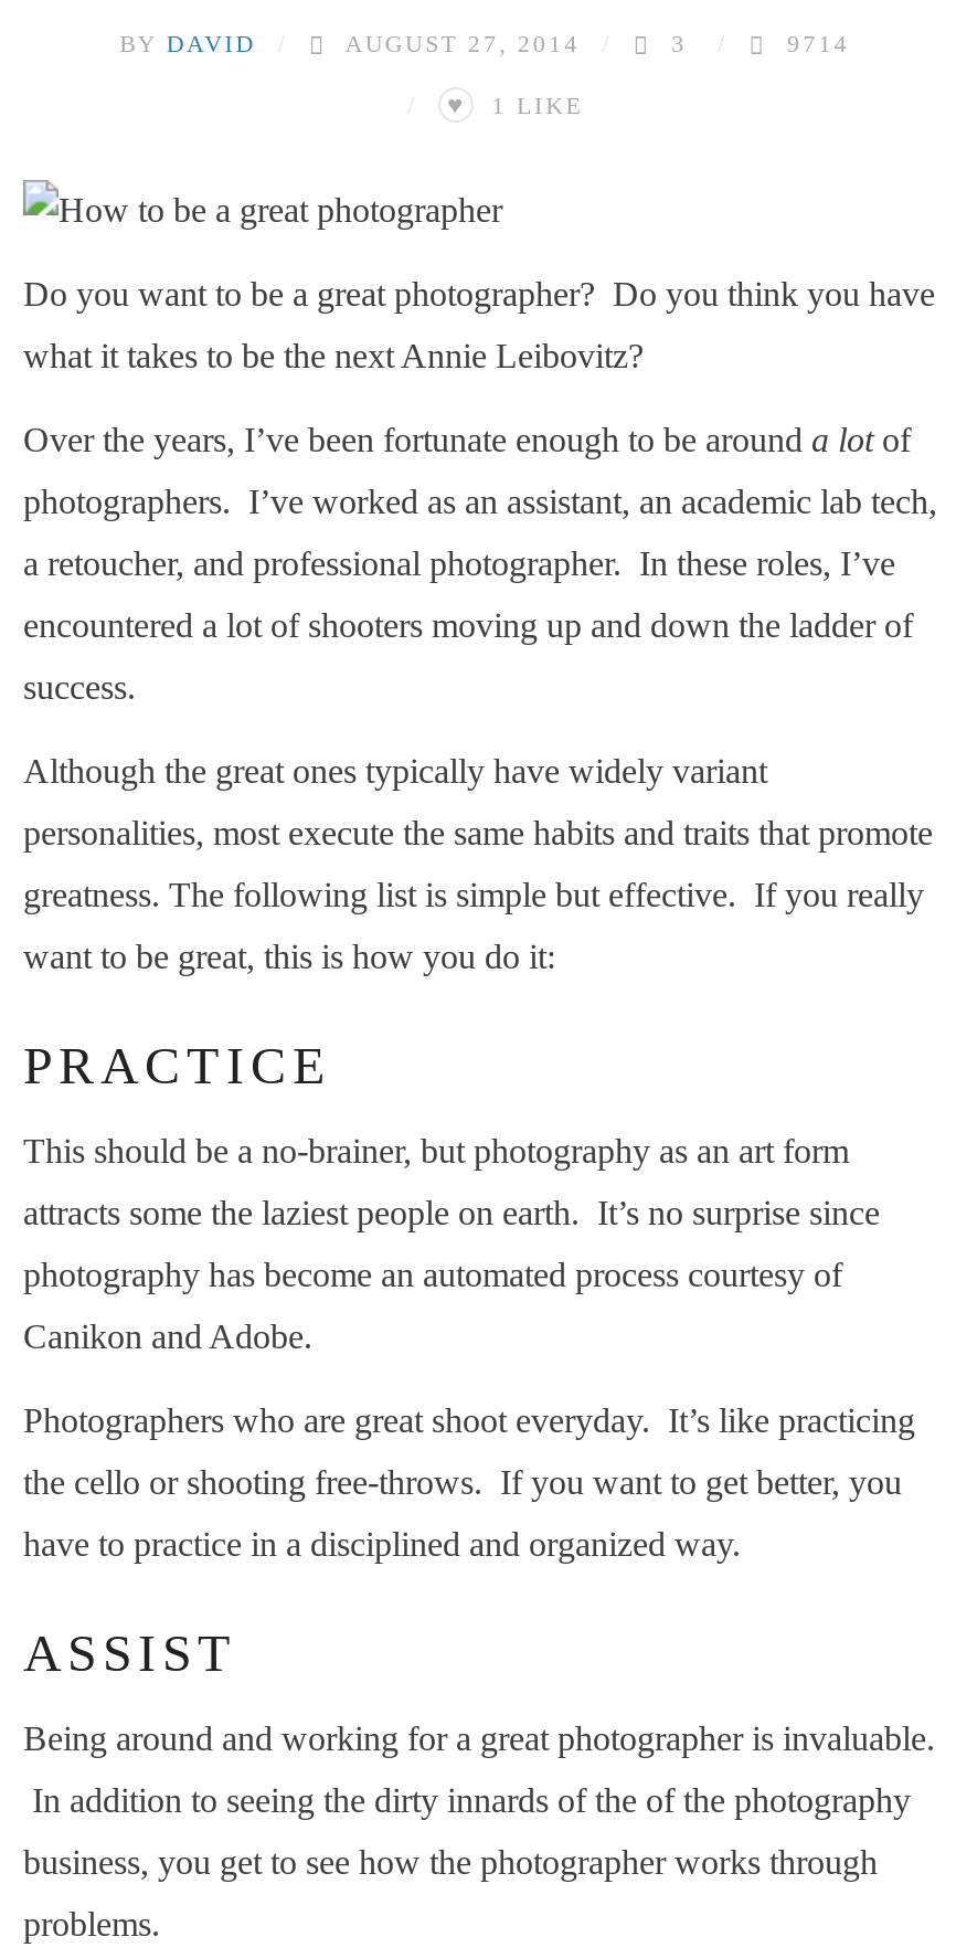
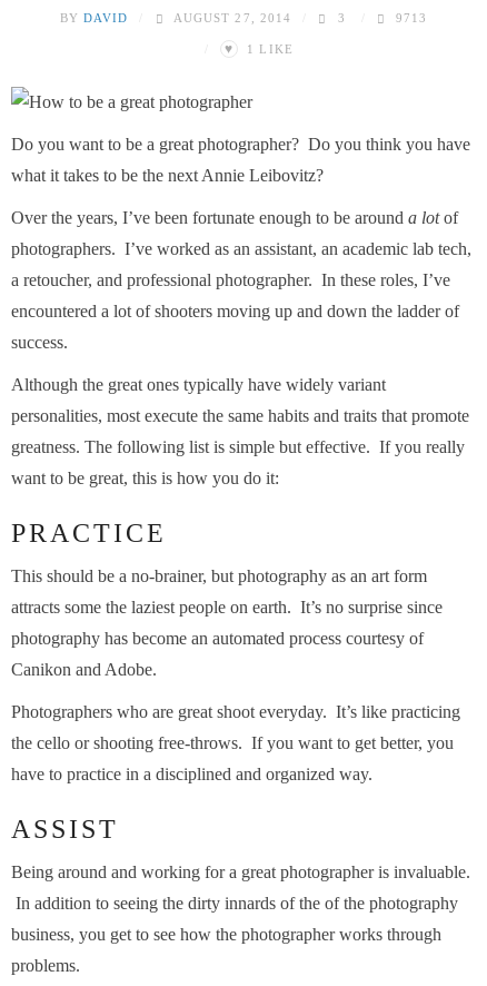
[778,30,850,56] 9714 -> [391,11,427,24] 9713

